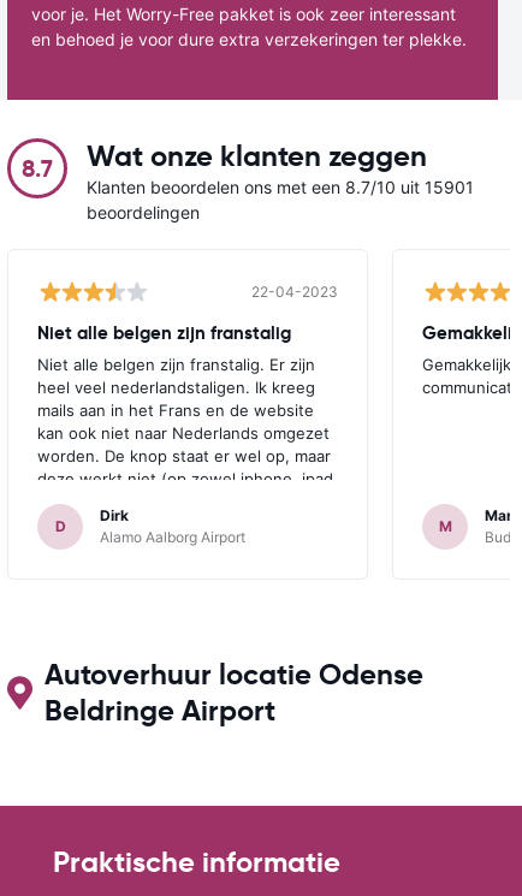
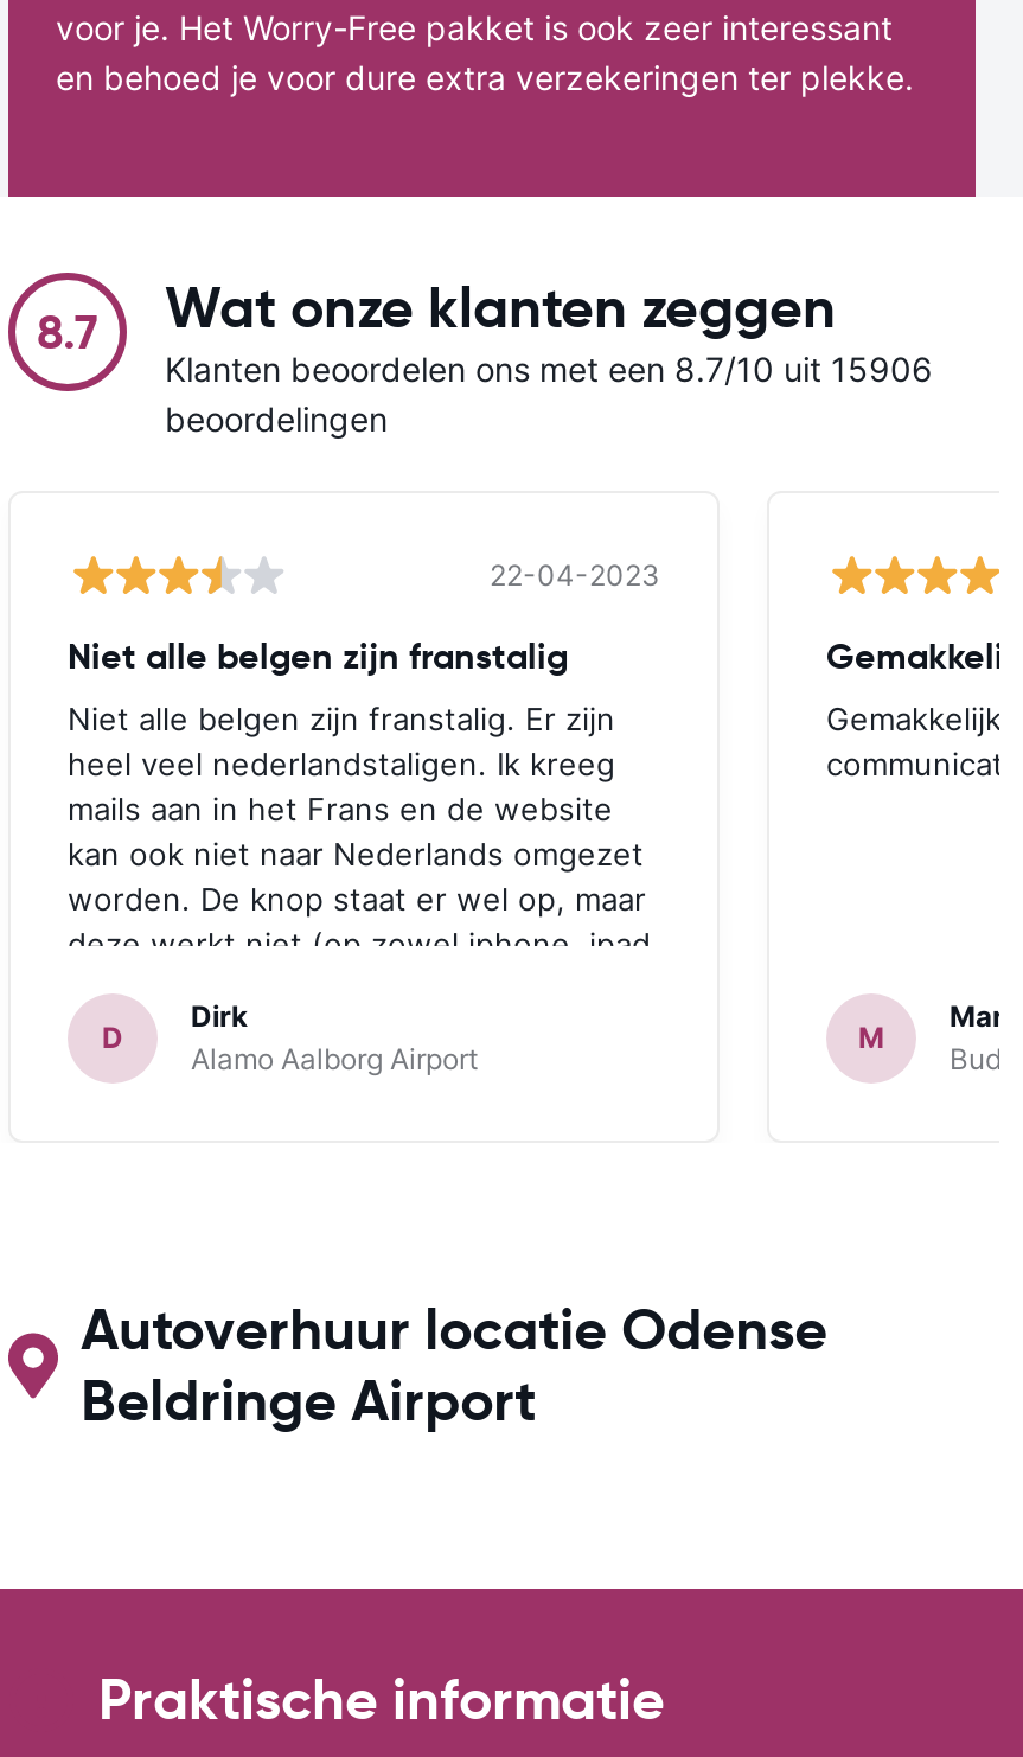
[87,177,474,197] Klanten beoordelen ons met een 8.7/10 uit 15901 -> [165,348,933,388] Klanten beoordelen ons met een 8.7/10 uit 15906

